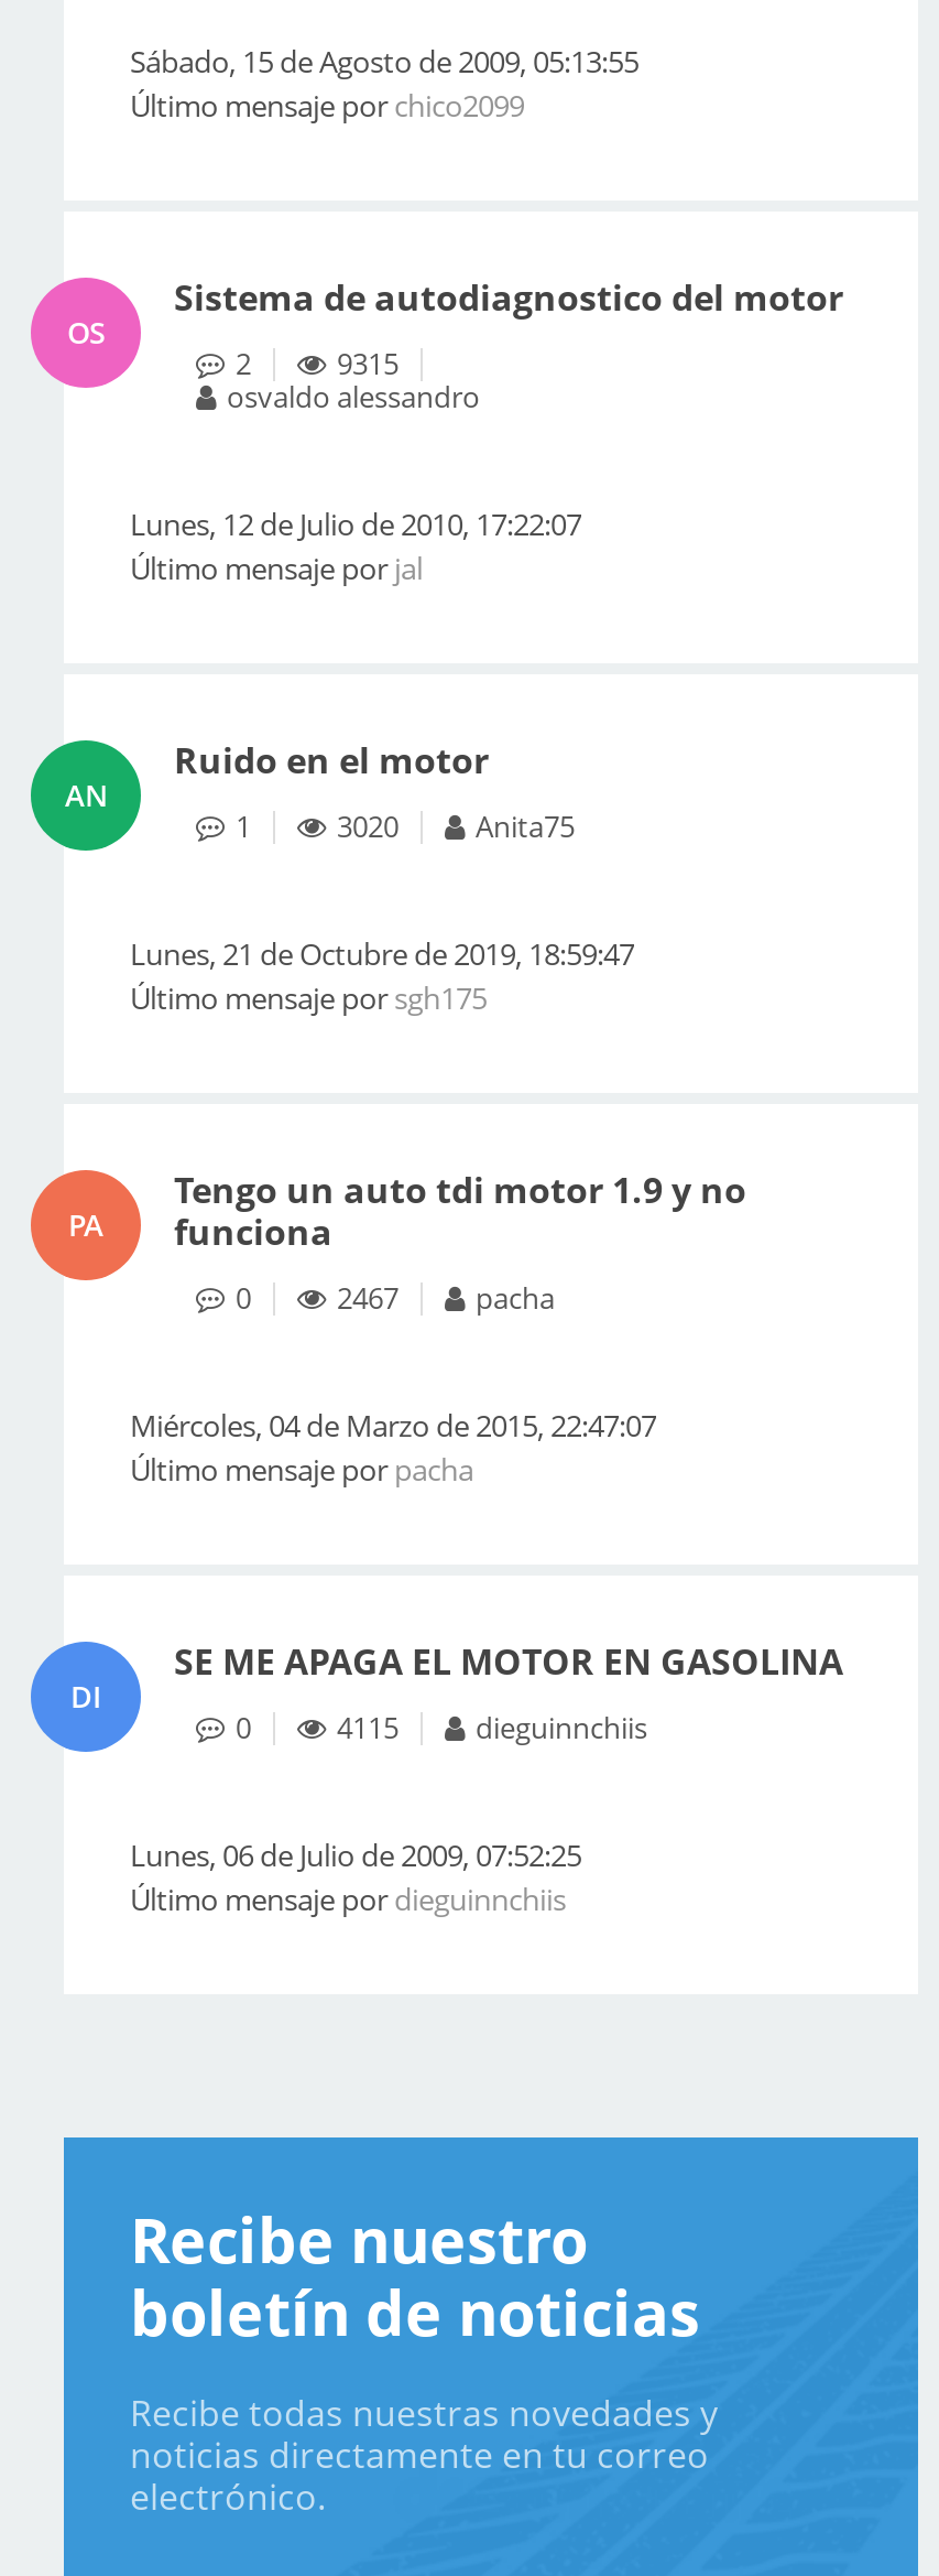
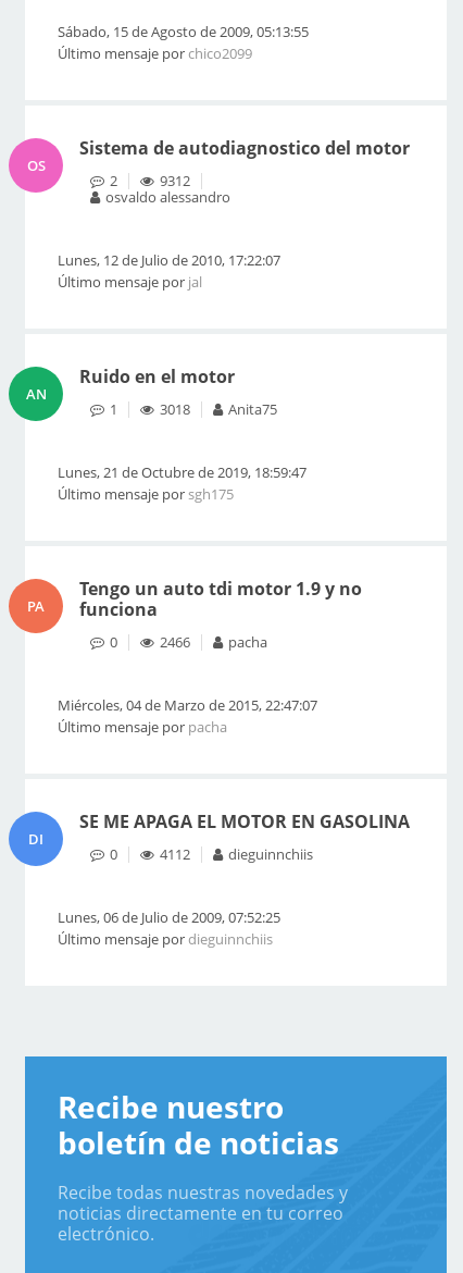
[337,344,398,383] 9315 -> [160,171,190,190] 9312
[337,807,575,846] 3020 Anita75 -> [160,399,277,419] 3018 Anita75
[337,1278,555,1318] 2467 pacha -> [160,632,267,652] 2466 pacha
[337,1708,647,1747] 4115 dieguinnchiis -> [160,844,313,864] 4112 dieguinnchiis

